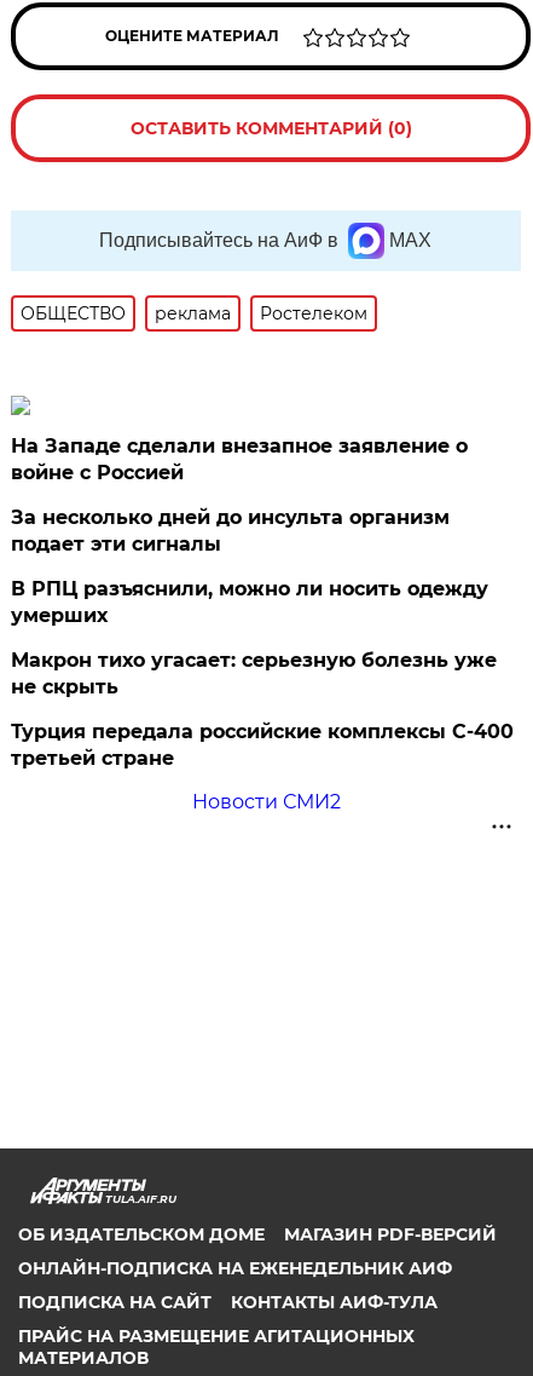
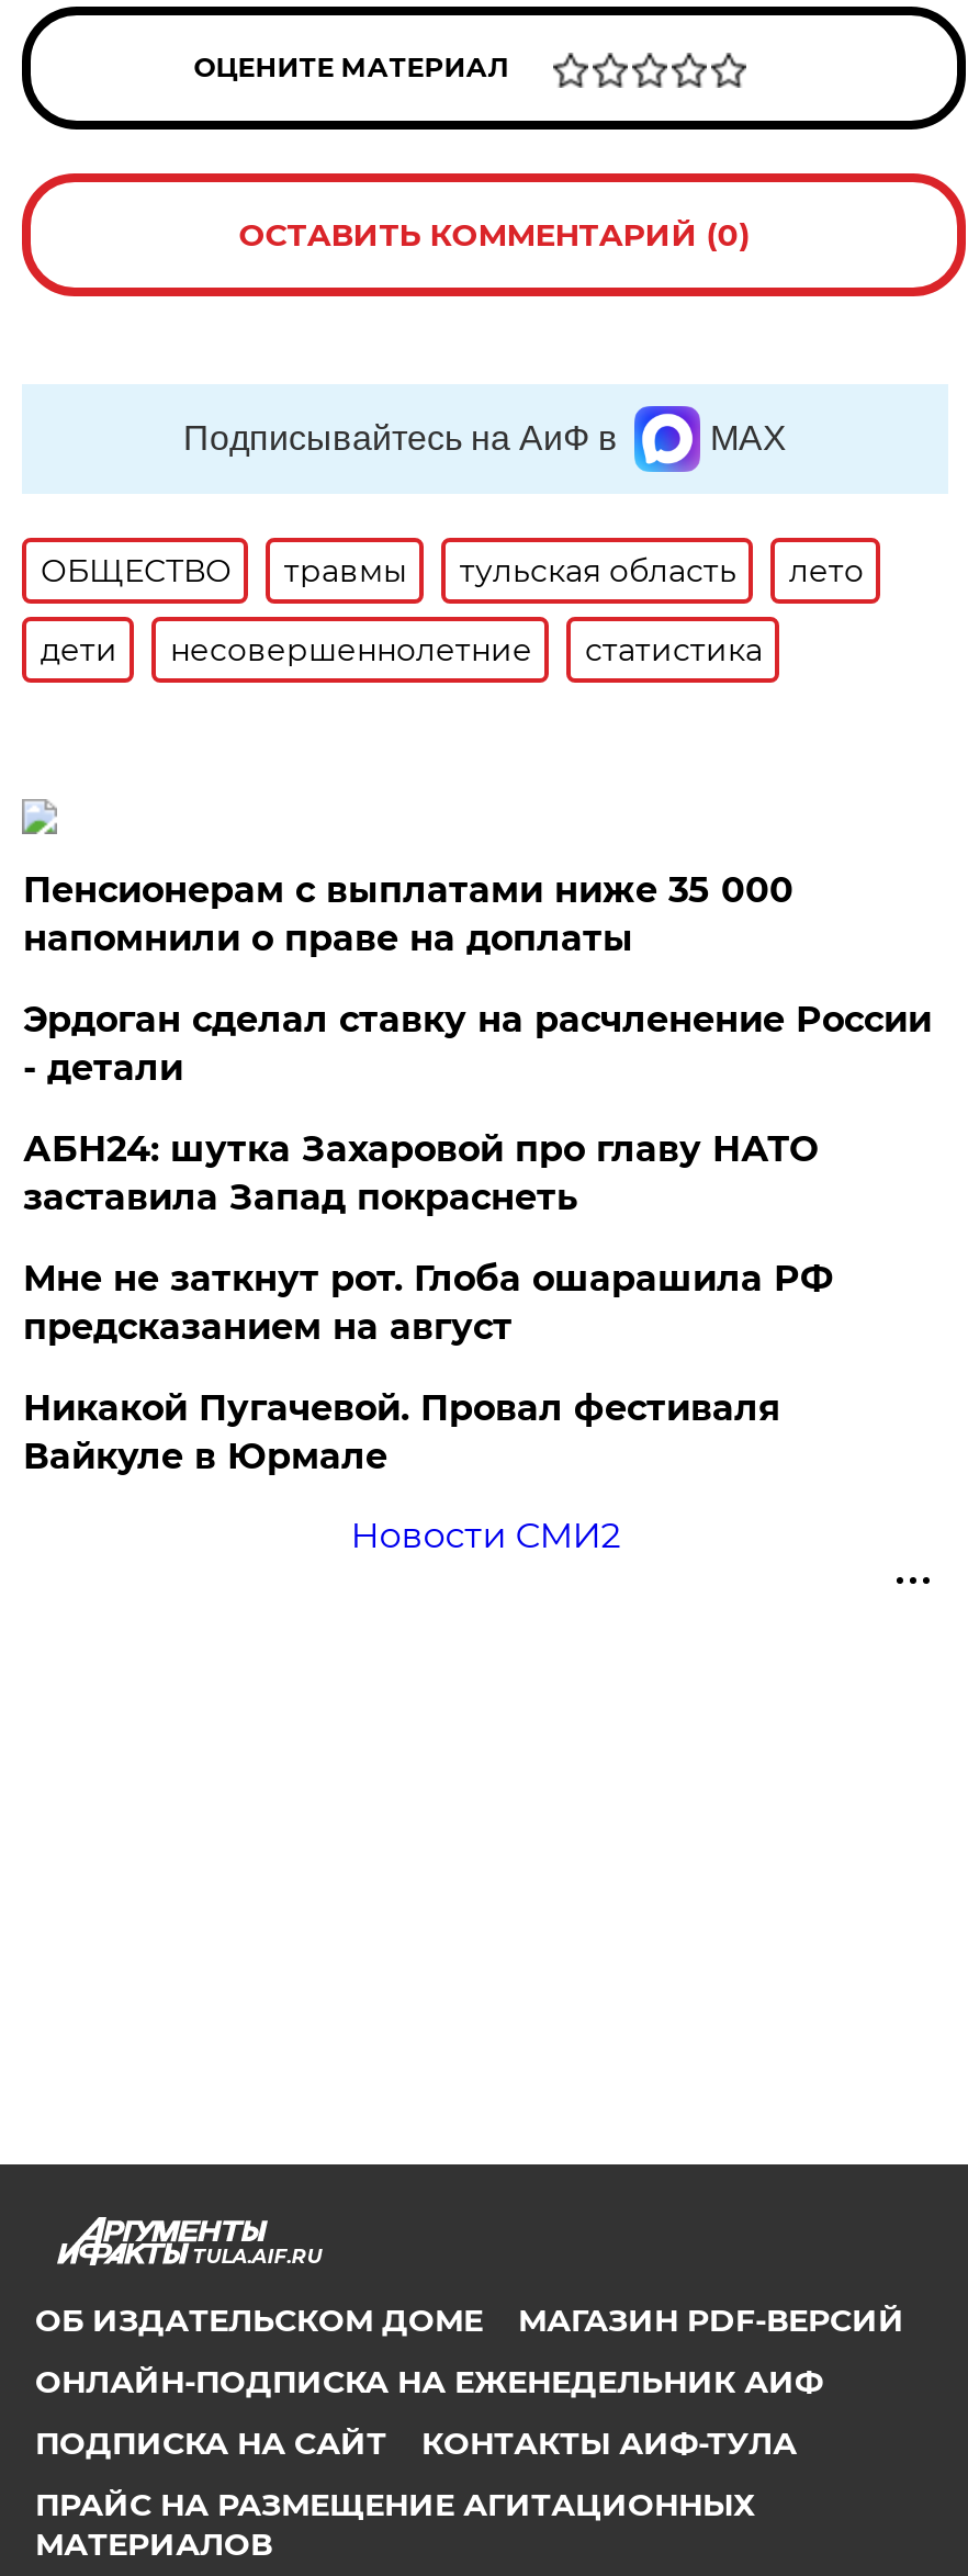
[155,303,368,324] реклама | Ростелеком -> [40,551,864,670] травмы | тульская область | лето | дети | несовершеннолетние | статистика
[11,434,514,770] На Западе сделали внезапное заявление о | войне с Россией | За несколько дней до инсульта организм | подает эти сигналы | В РПЦ разъяснили, можно ли носить одежду | умерших | Макрон тихо угасает: серьезную болезнь уже | не скрыть | Турция передала российские комплексы С-400 | третьей стране -> [23,869,932,1477] Пенсионерам с выплатами ниже 35 000 | напомнили о праве на доплаты | Эрдоган сделал ставку на расчленение России | - детали | АБН24: шутка Захаровой про главу НАТО | заставила Запад покраснеть | Мне не заткнут рот. Глоба ошарашила РФ | предсказанием на август | Никакой Пугачевой. Провал фестиваля | Вайкуле в Юрмале

